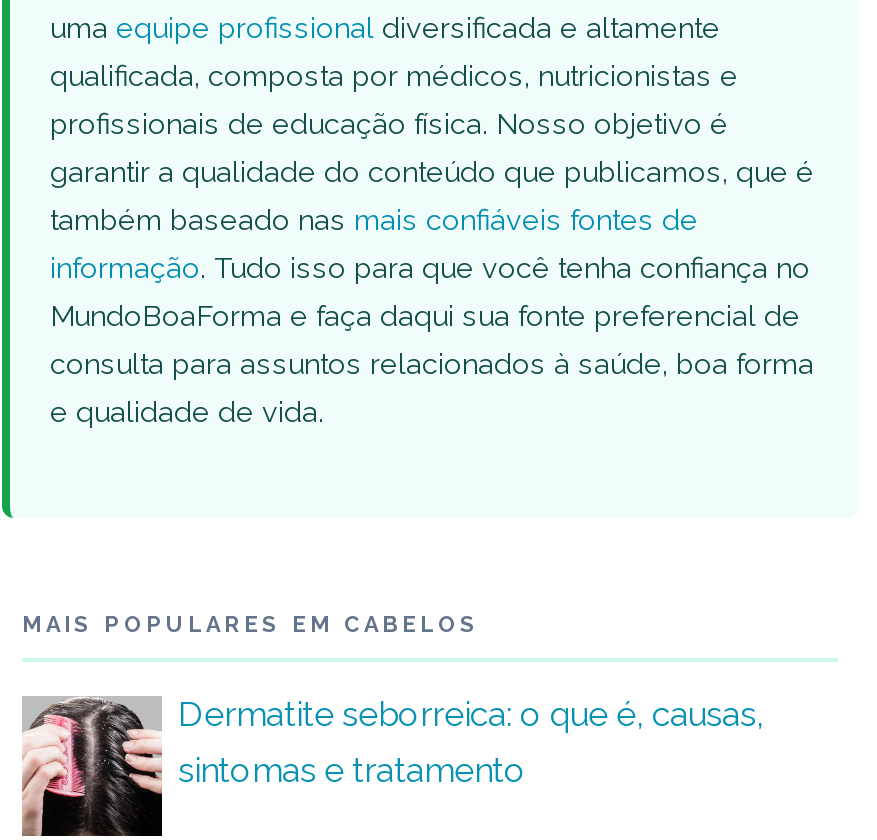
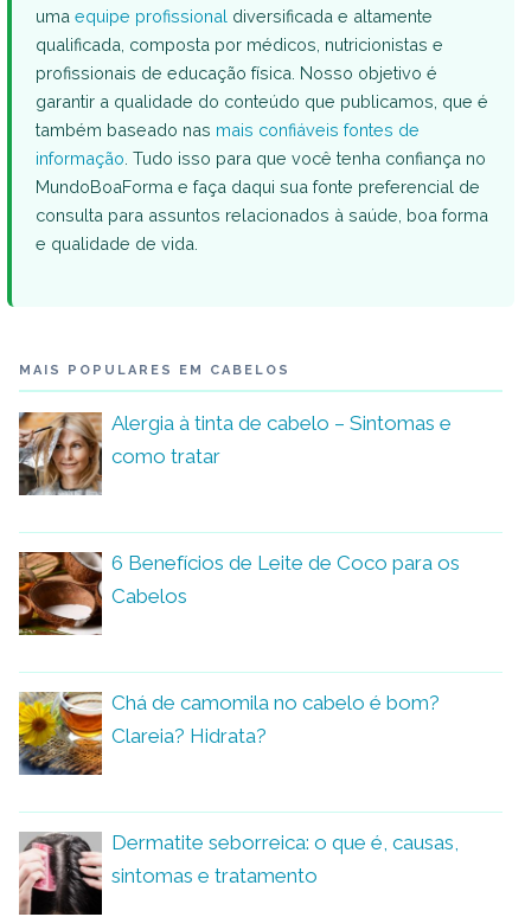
none -> [18,411,452,495] [image] | Alergia à tinta de cabelo – Sintomas e | como tratar
none -> [18,551,460,636] [image] | 6 Benefícios de Leite de Coco para os | Cabelos
none -> [18,690,440,776] [image] | Chá de camomila no cabelo é bom? | Clareia? Hidrata?

